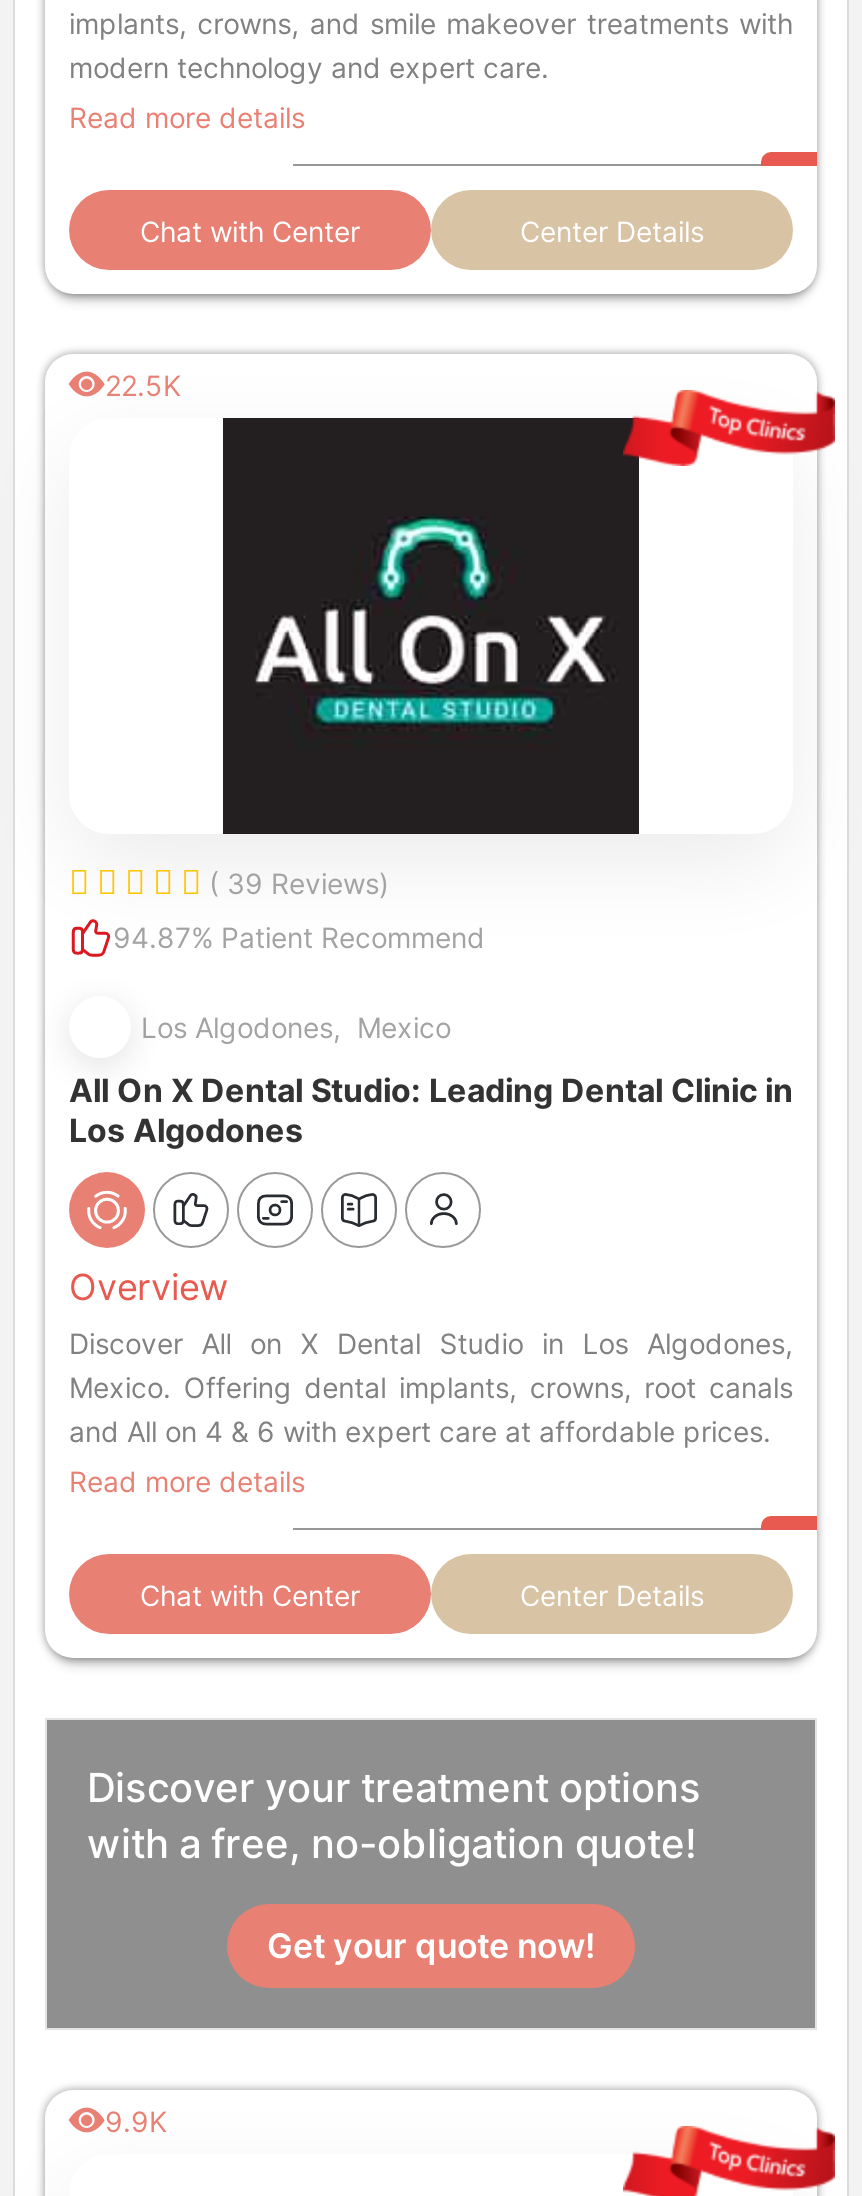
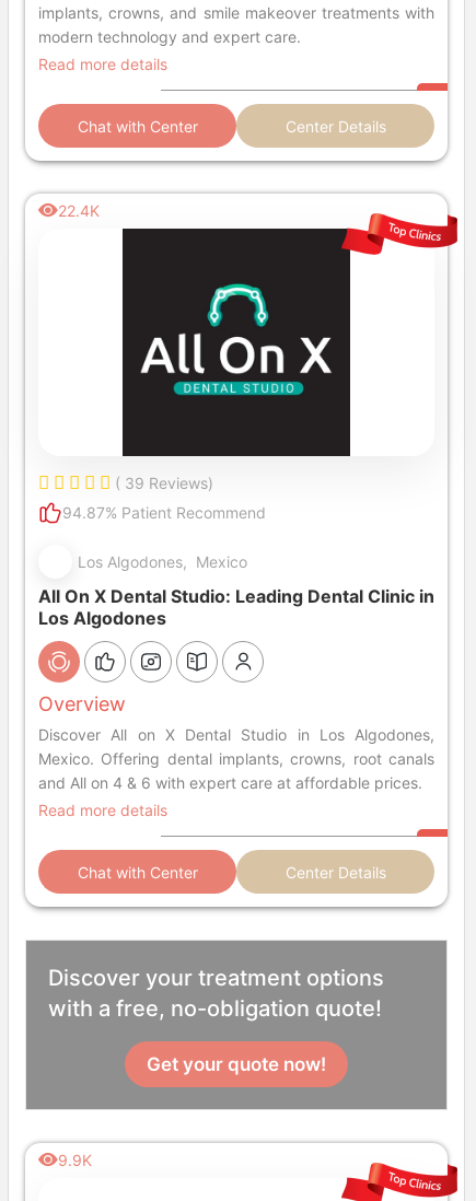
[105,368,181,402] 22.5K -> [58,201,100,220] 22.4K

